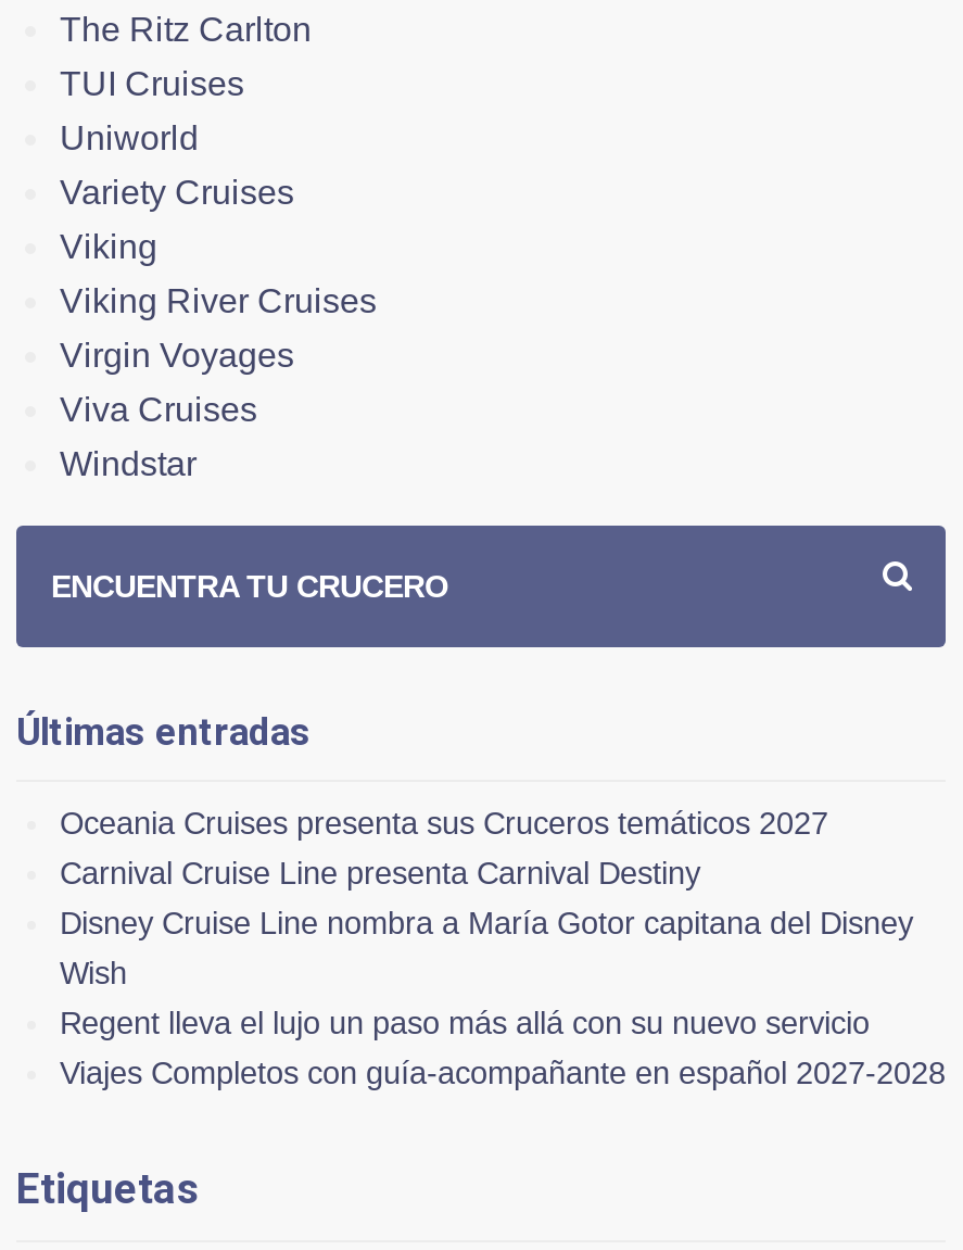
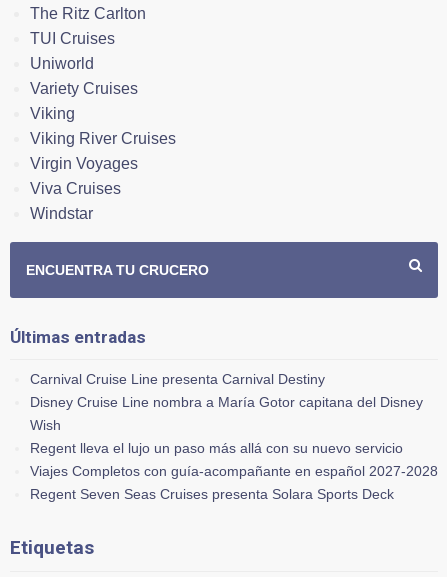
[60,806,828,841] Oceania Cruises presenta sus Cruceros temáticos 2027 -> none
moved [60,856,946,1090] -> [30,371,438,479]: Carnival Cruise Line presenta Carnival Destiny | Disney Cruise Line nombra a María Gotor capitana del Disney | Wish | Regent lleva el lujo un paso más allá con su nuevo servicio | Viajes Completos con guía-acompañante en español 2027-2028
none -> [30,486,394,502] Regent Seven Seas Cruises presenta Solara Sports Deck

